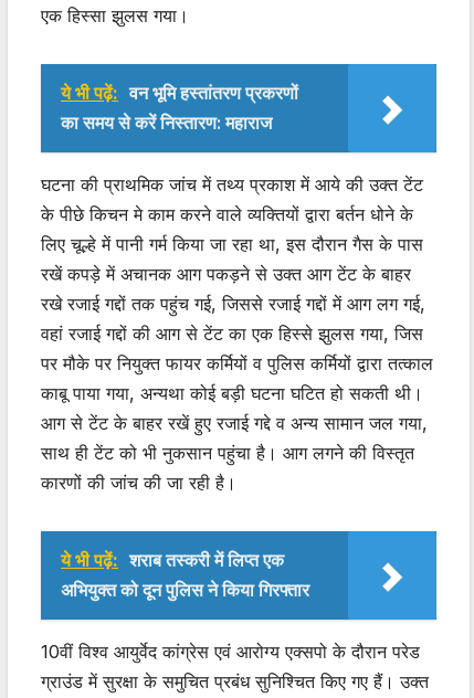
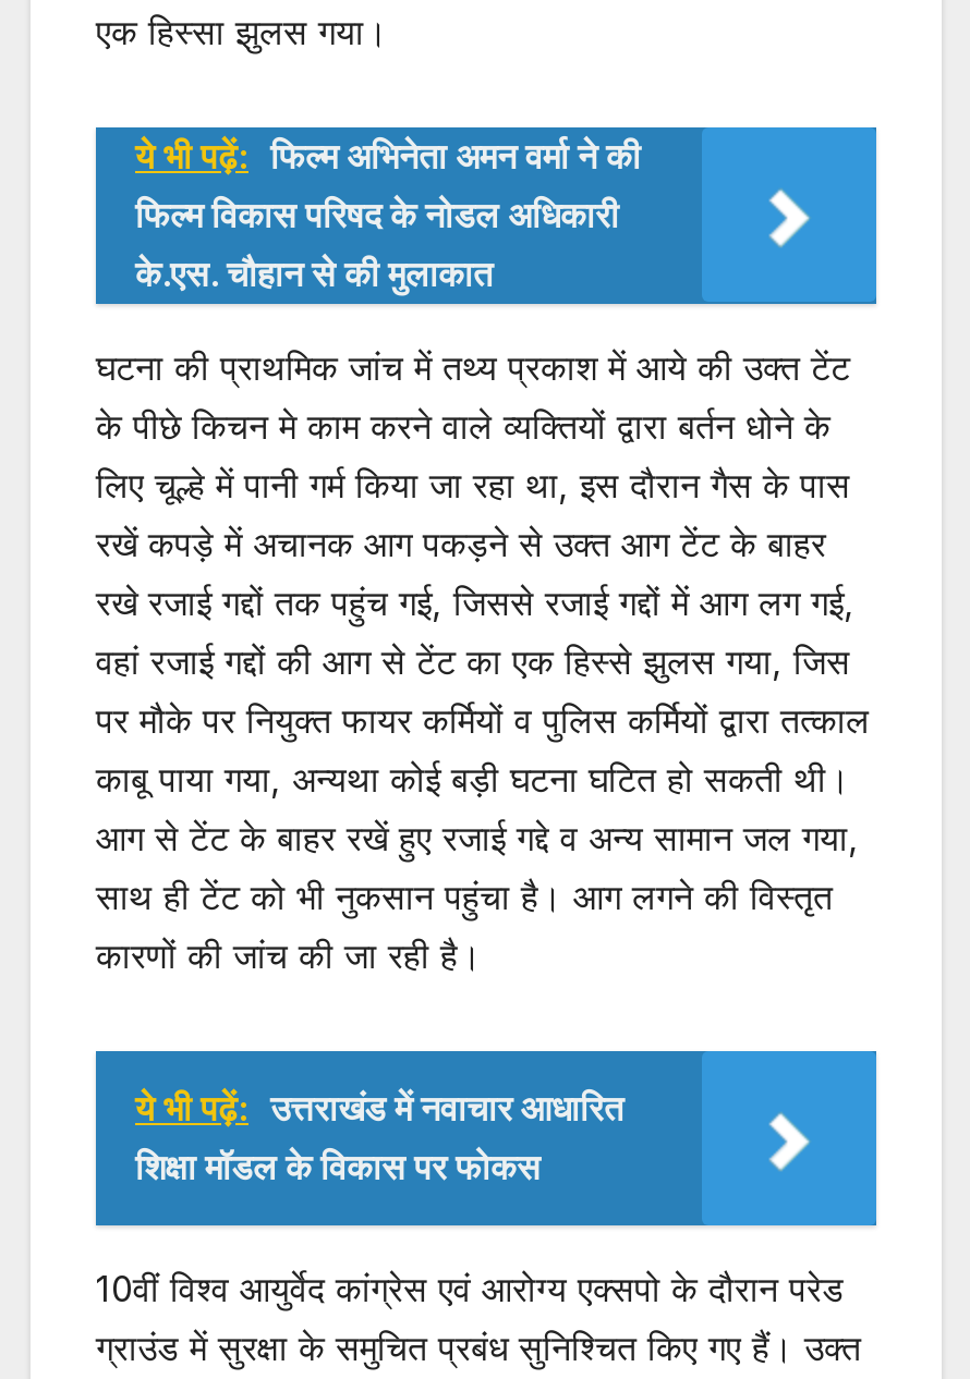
[61,82,298,134] ये भी पढ़ें: वन भूमि हस्तांतरण प्रकरणों | का समय से करें निस्तारण: महाराज -> [135,134,641,295] ये भी पढ़ें: फिल्म अभिनेता अमन वर्मा ने की | फिल्म विकास परिषद के नोडल अधिकारी | के.एस. चौहान से की मुलाकात
[61,549,309,601] ये भी पढ़ें: शराब तस्करी में लिप्त एक | अभियुक्त को दून पुलिस ने किया गिरफ्तार -> [135,1086,623,1188] ये भी पढ़ें: उत्तराखंड में नवाचार आधारित | शिक्षा मॉडल के विकास पर फोकस

